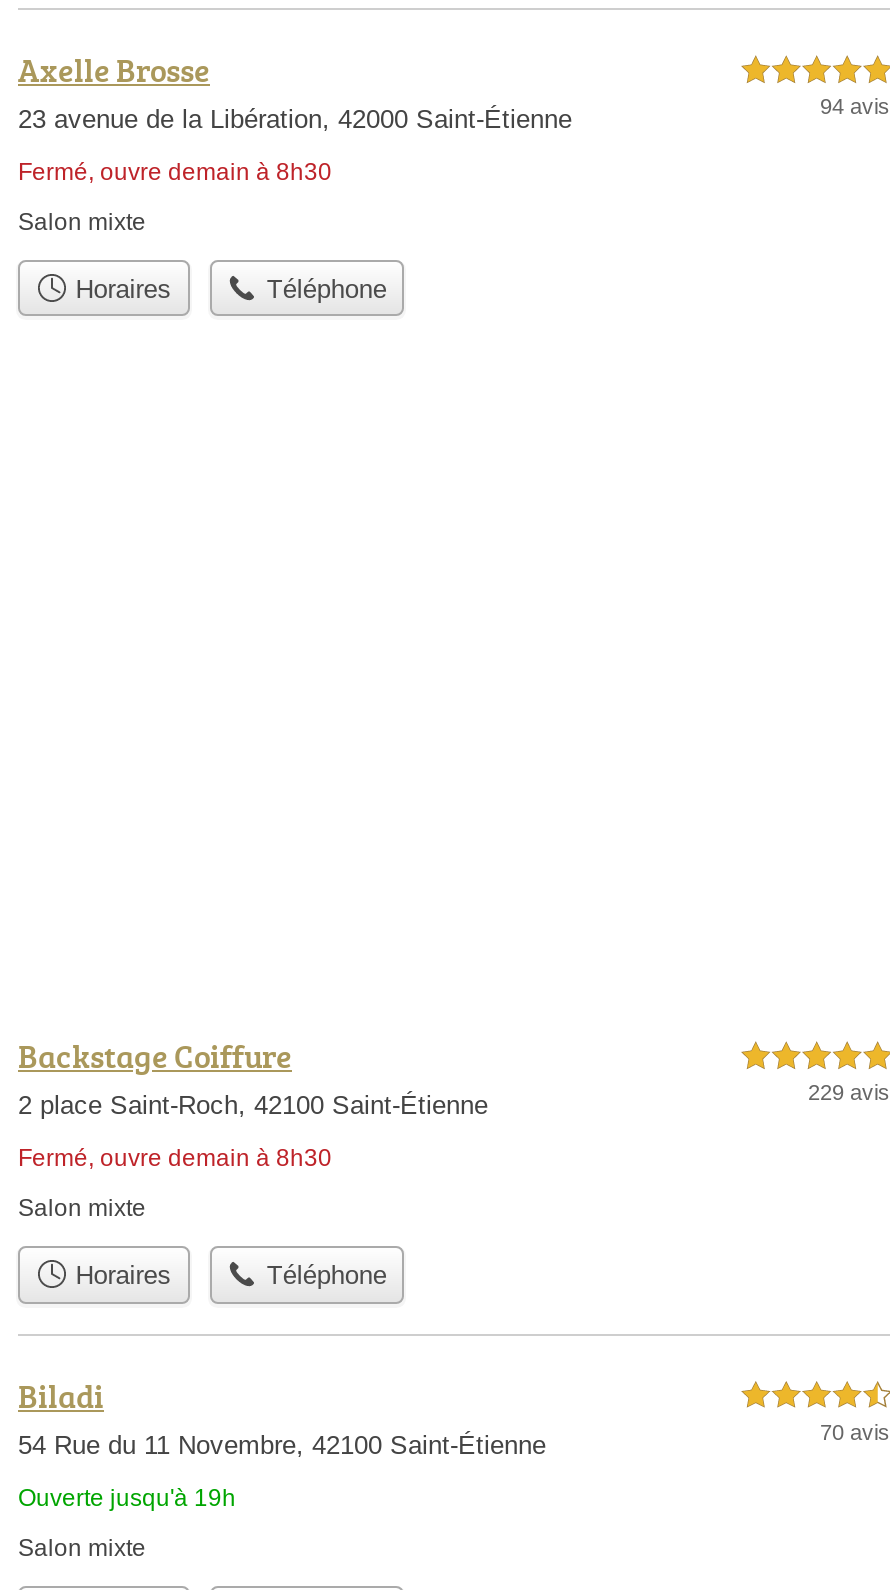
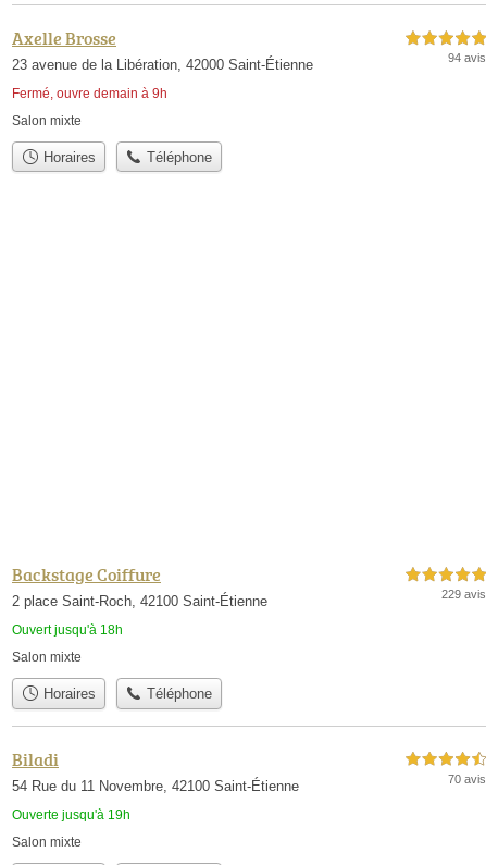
[18,158,332,186] Fermé, ouvre demain à 8h30 -> [12,86,167,101] Fermé, ouvre demain à 9h
[18,1144,332,1172] Fermé, ouvre demain à 8h30 -> [12,623,123,638] Ouvert jusqu'à 18h

